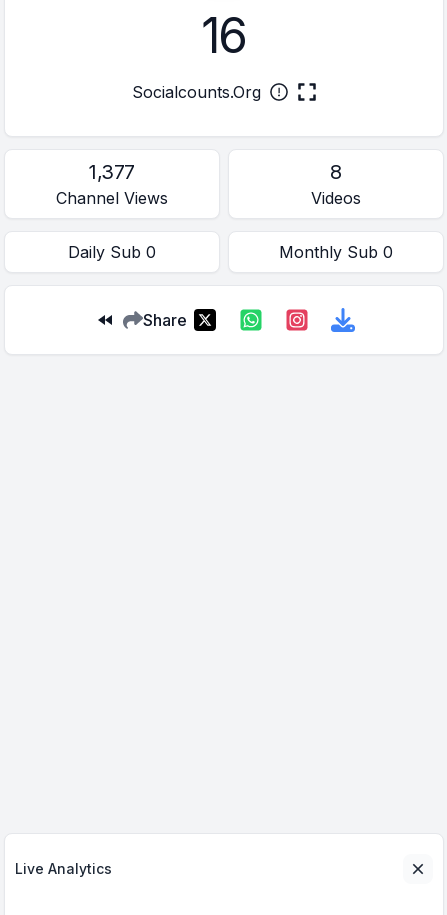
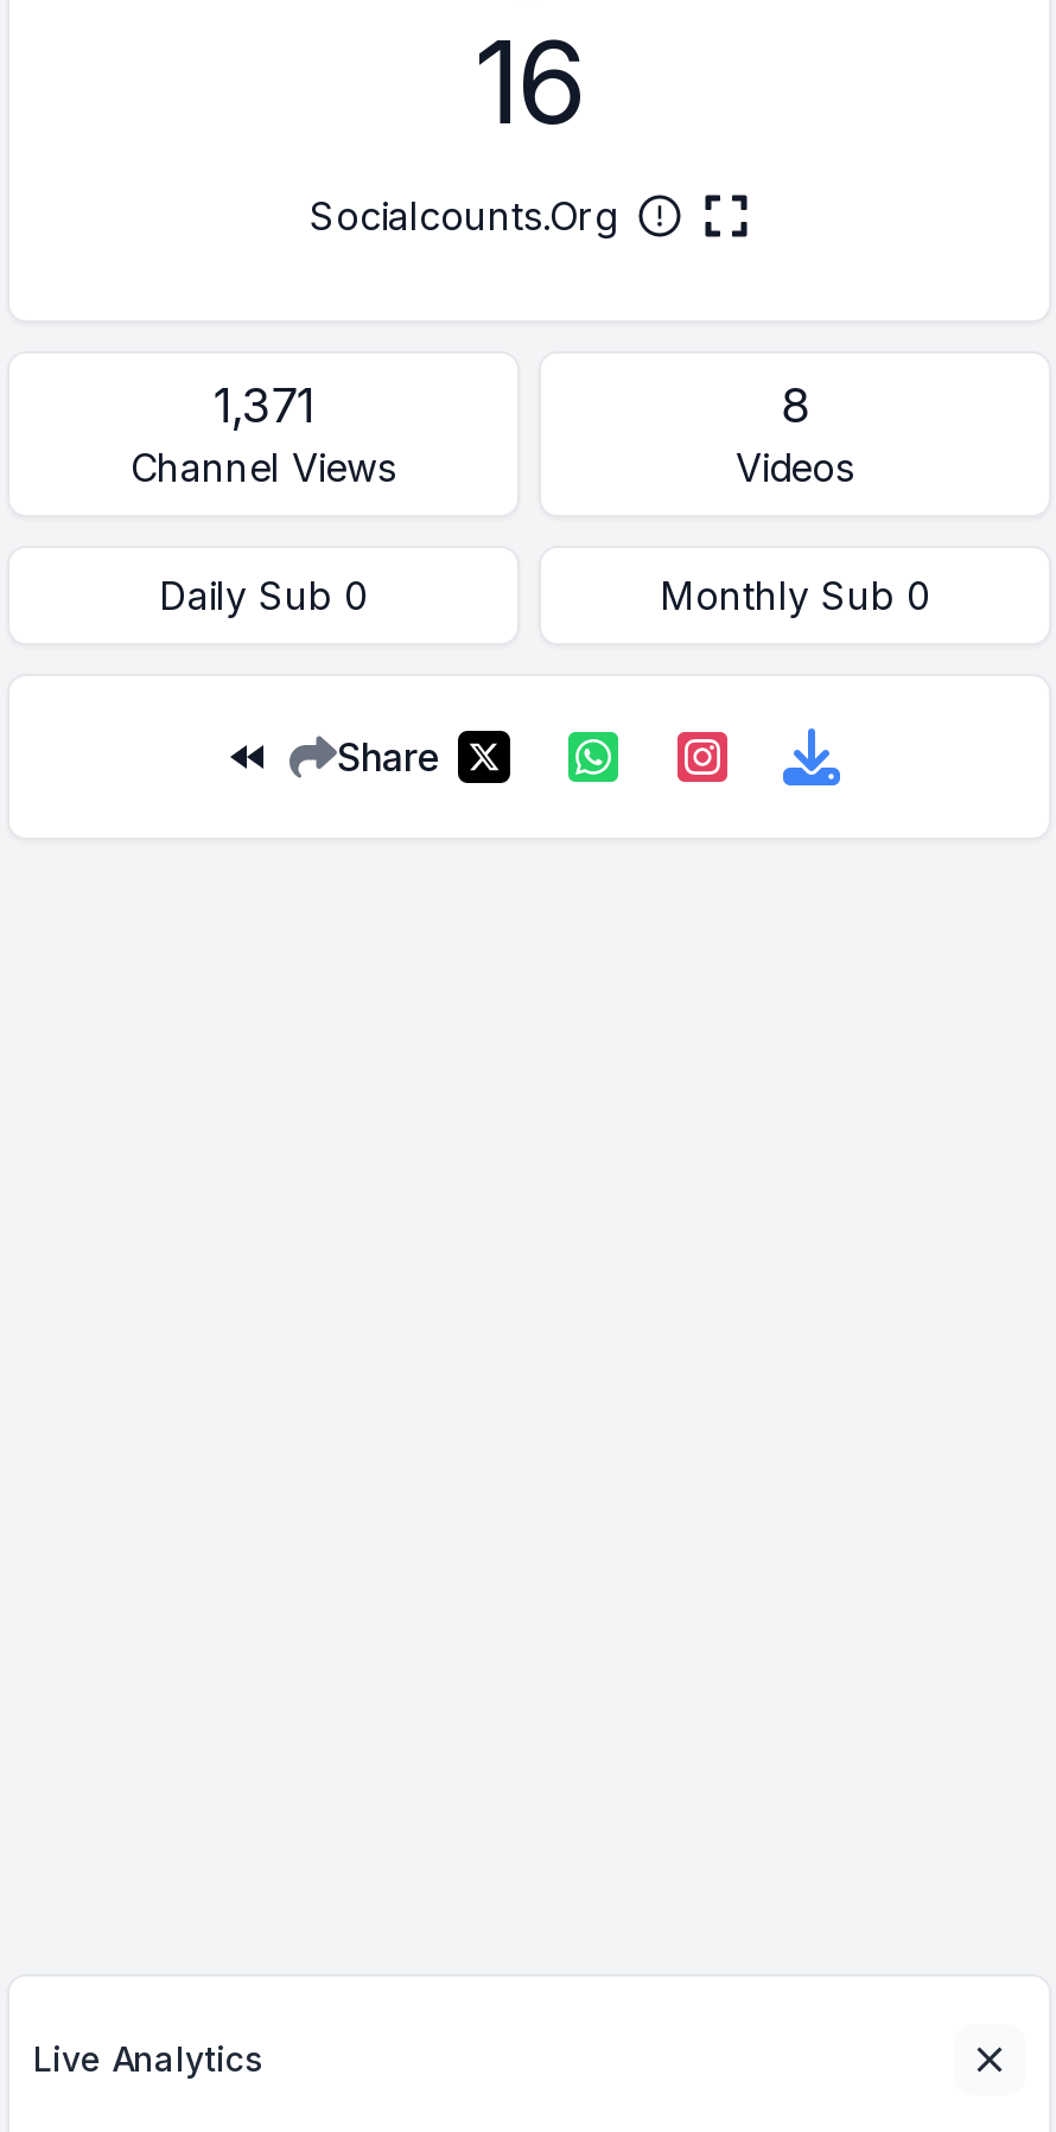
[89,160,135,184] 1,377 -> [213,377,314,434] 1,371

